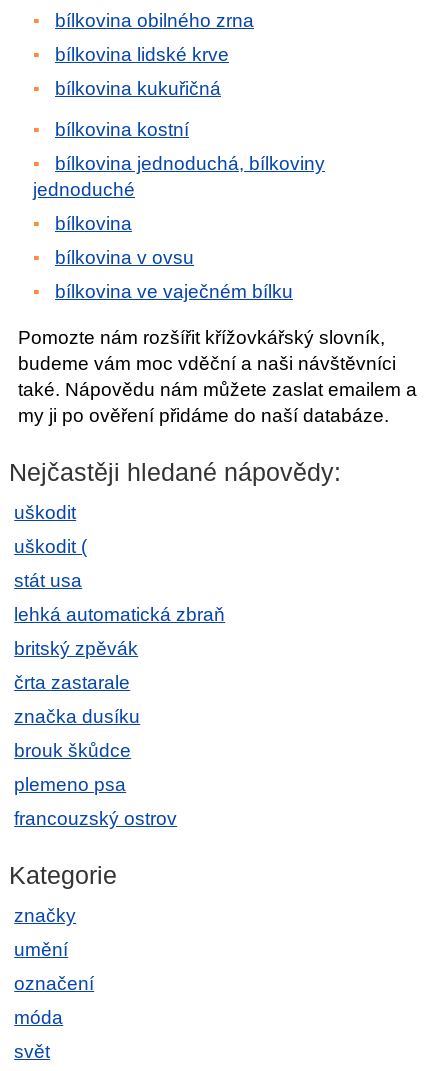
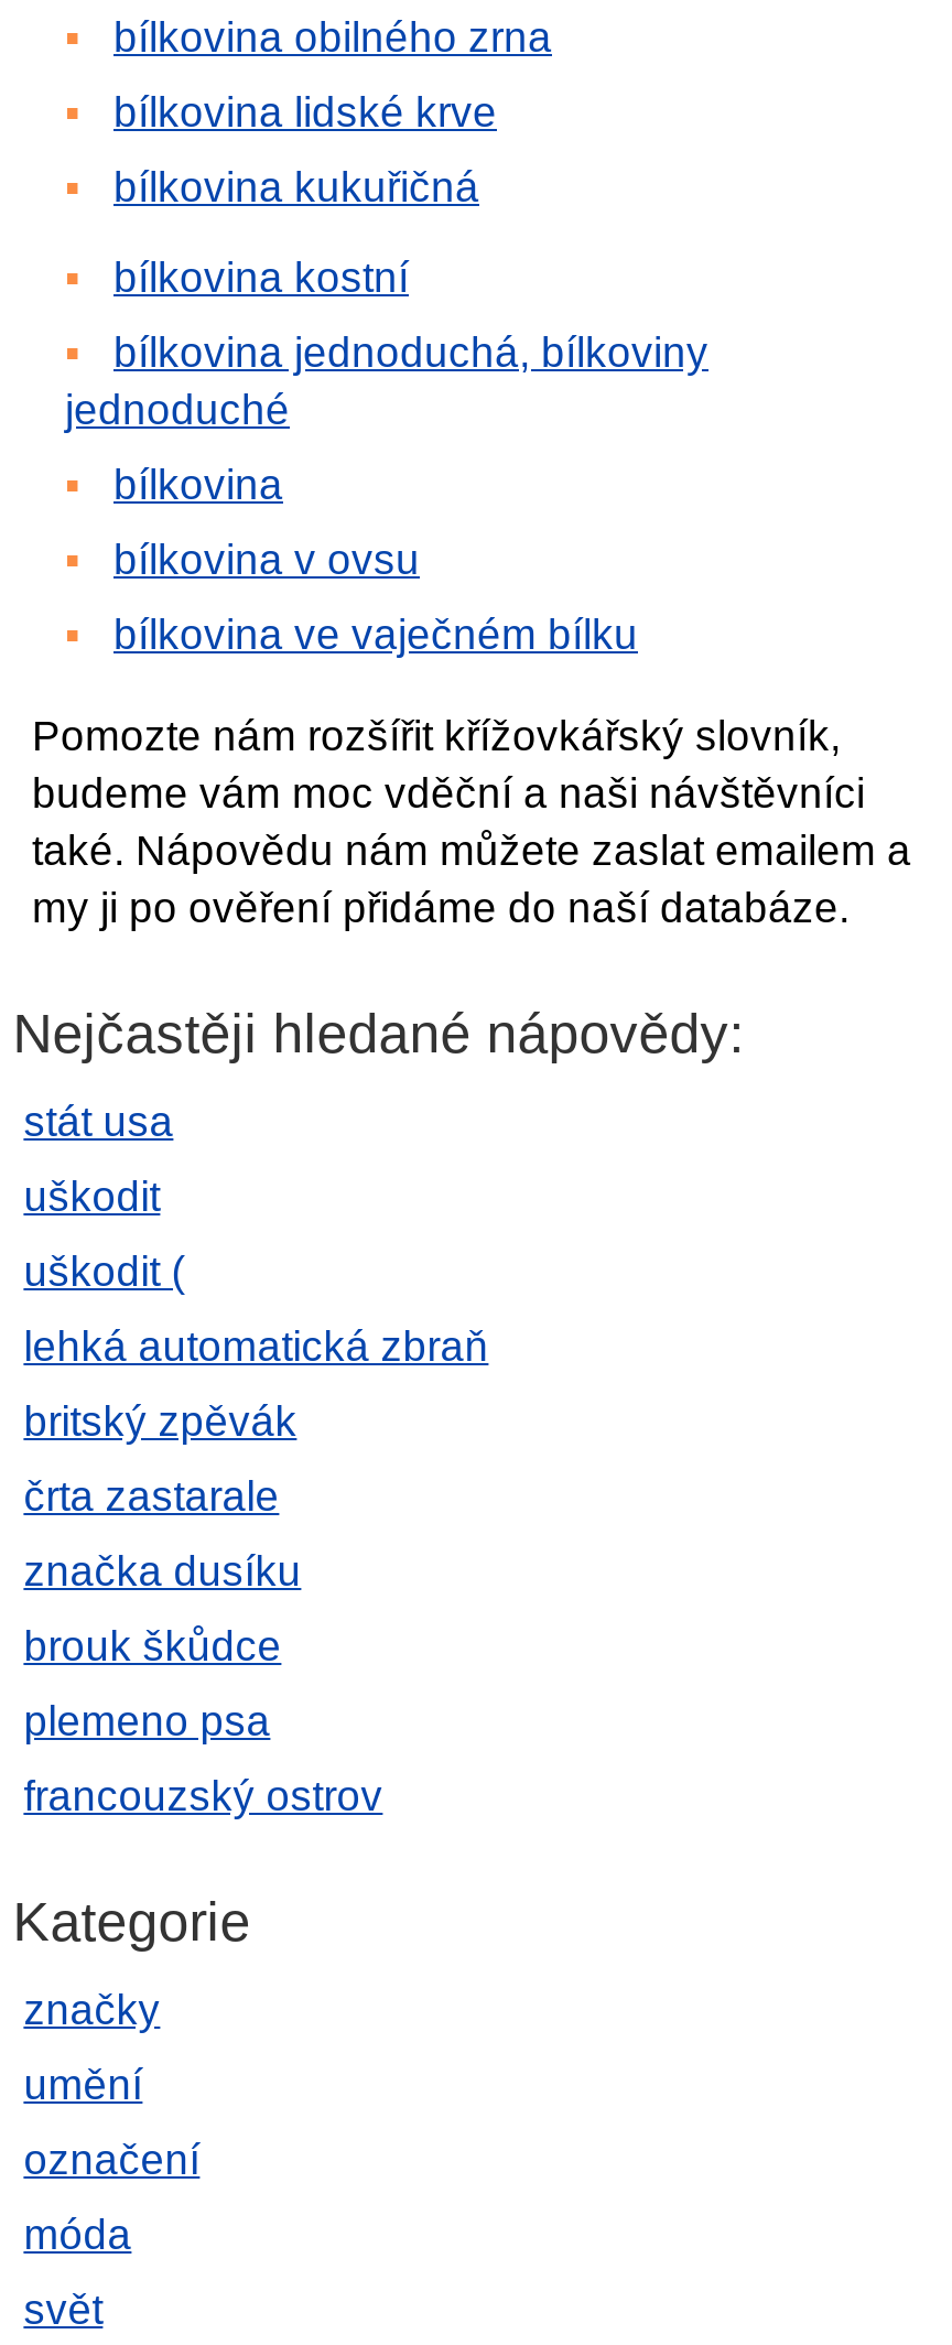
moved [14,502,87,557] -> [24,1174,184,1295]: uškodit | uškodit (
moved [14,570,82,591] -> [24,1099,173,1145]: stát usa

